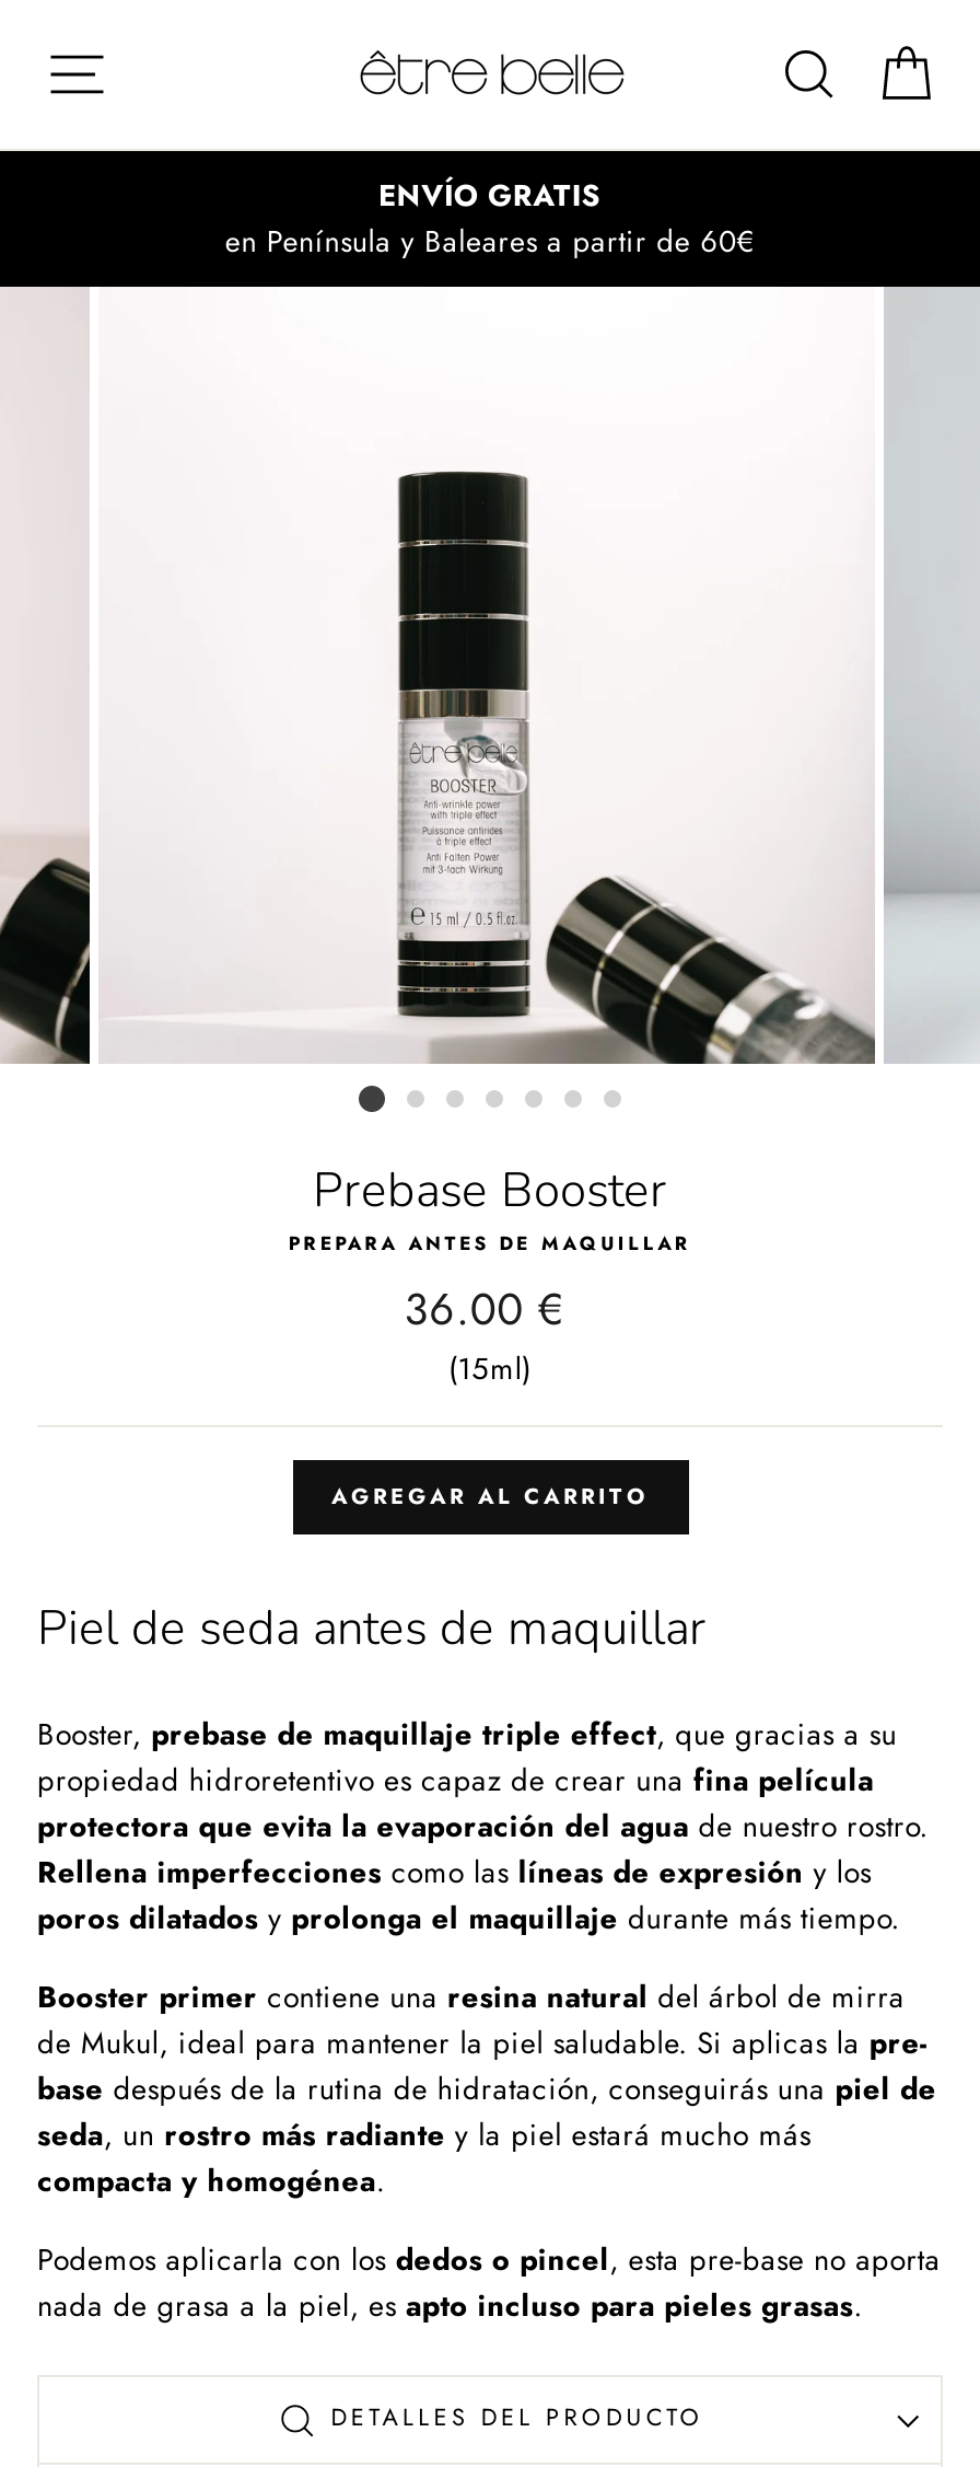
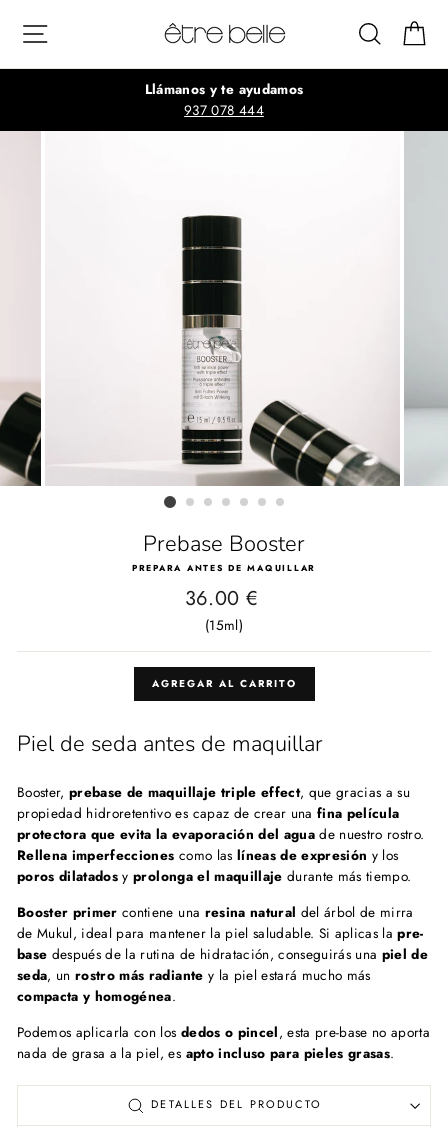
[225,173,755,263] ENVÍO GRATIS | en Península y Baleares a partir de 60€ -> [145,79,303,120] Llámanos y te ayudamos | 937 078 444

